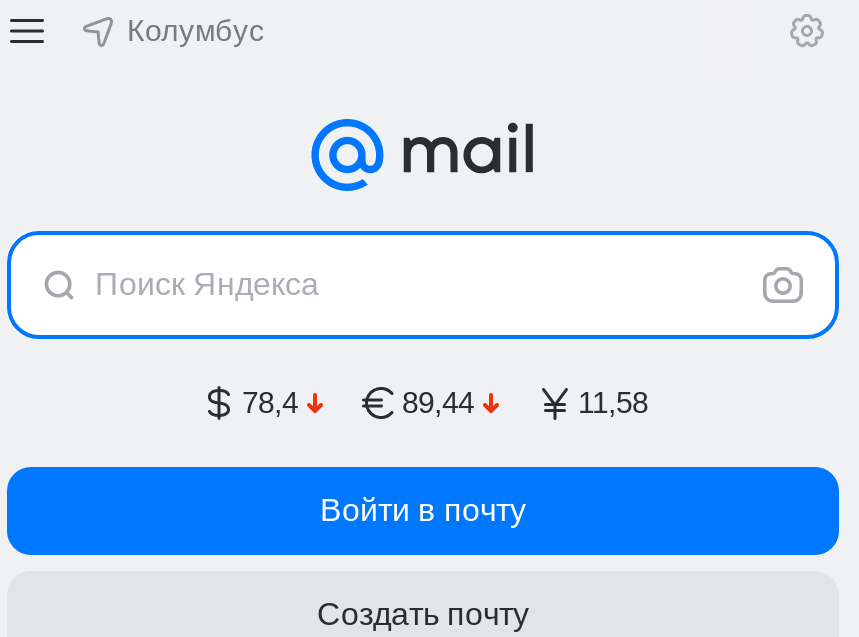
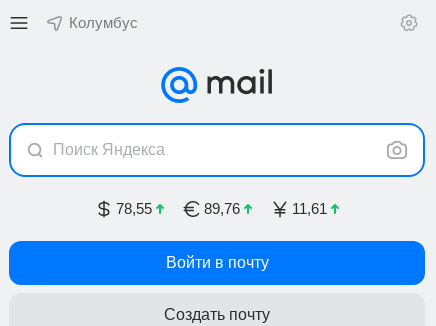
[242,385,298,419] 78,4 -> [115,200,151,217] 78,55
[402,385,474,419] 89,44 -> [203,200,239,217] 89,76
[578,385,648,419] 11,58 -> [291,200,326,217] 11,61

